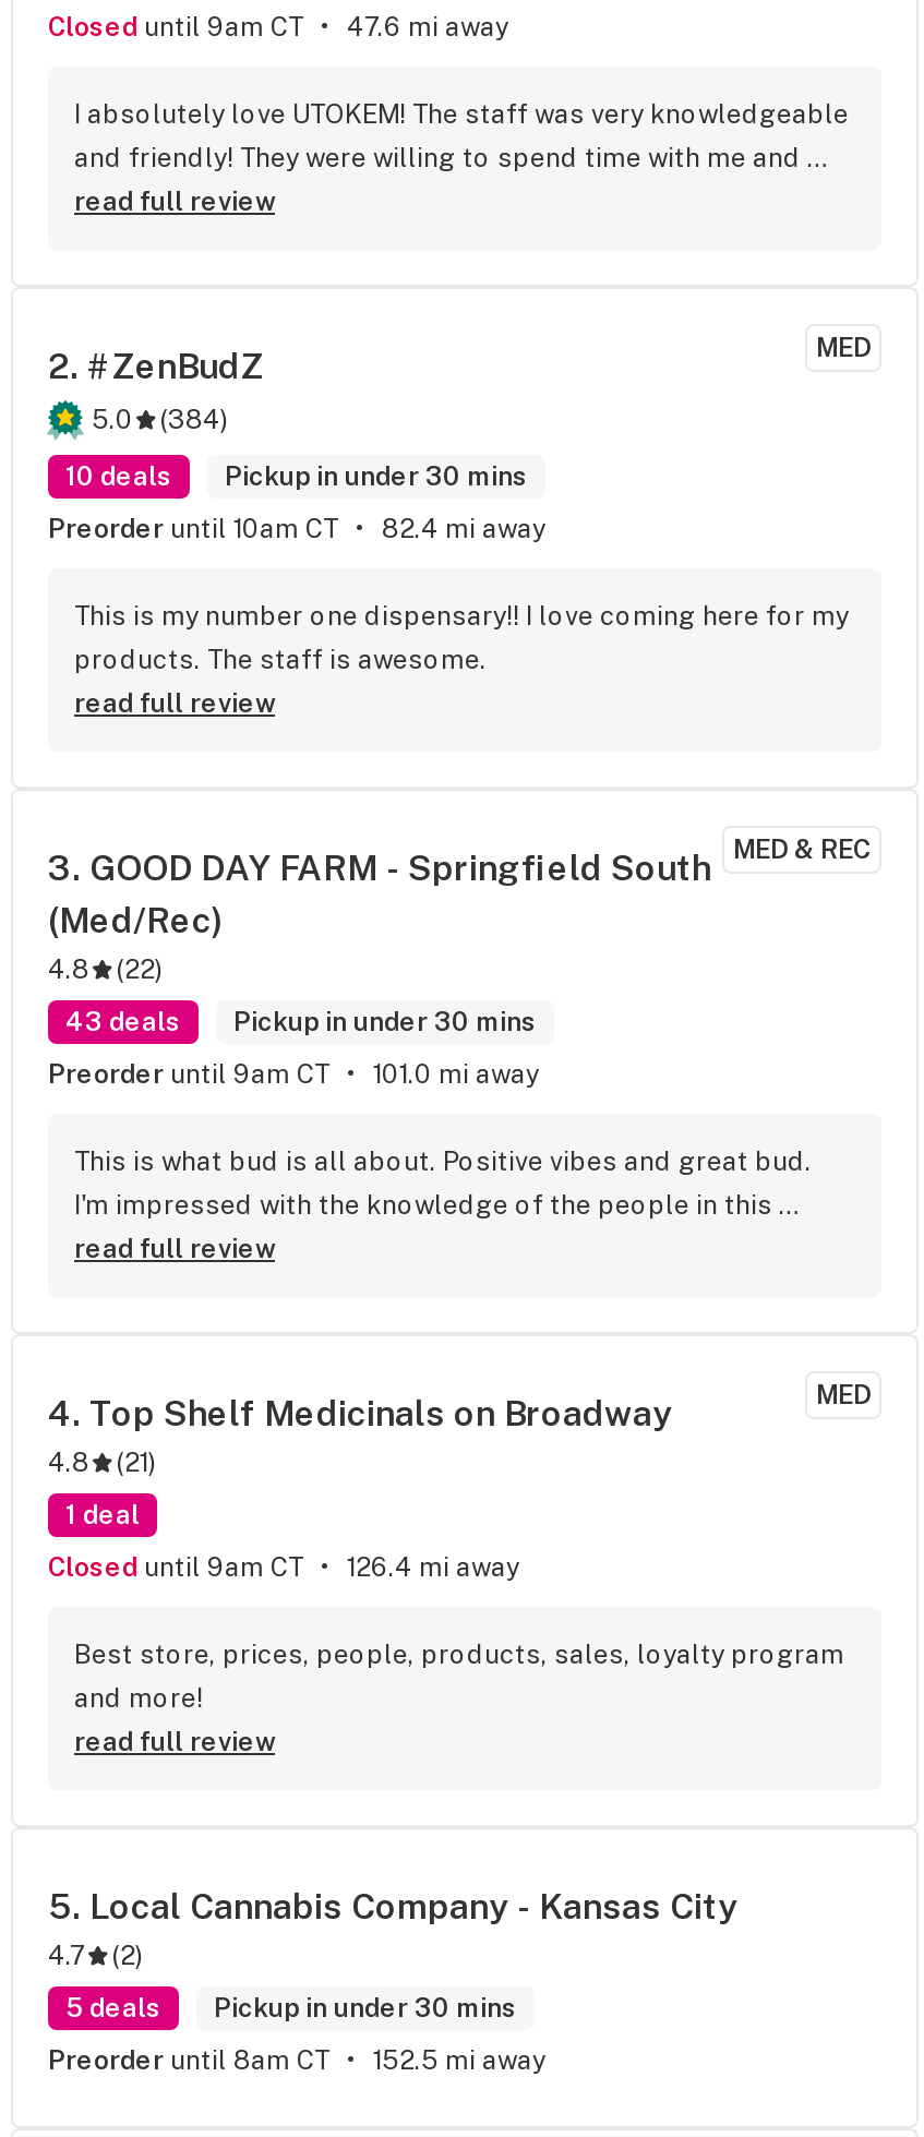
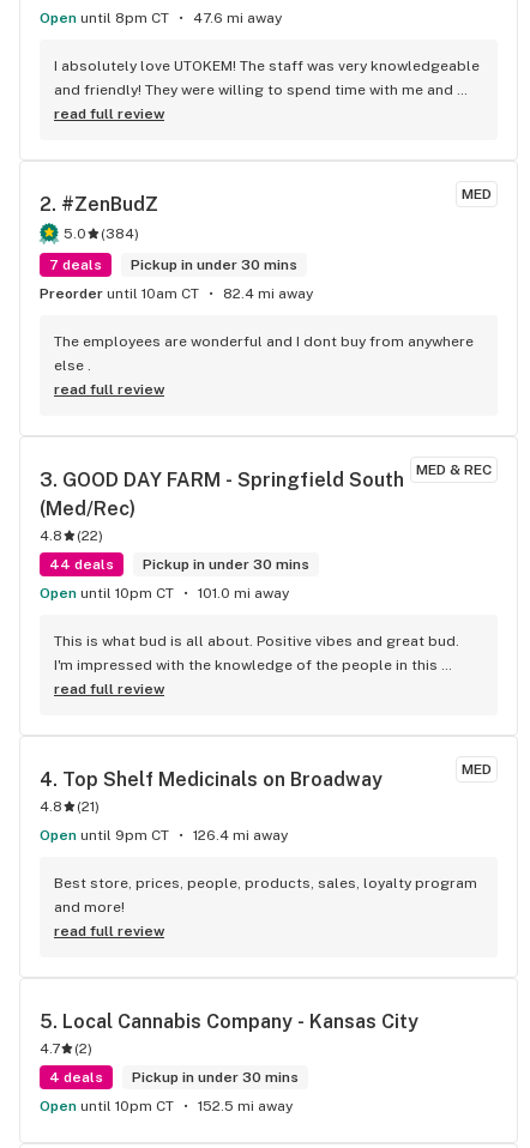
[65,12,303,43] Closed until 9am CT -> [50,10,169,26] Open until 8pm CT
[65,461,528,492] 10 deals Pickup in under 30 mins -> [49,256,297,273] 7 deals Pickup in under 30 mins
[74,601,849,675] This is my number one dispensary!! I love coming here for my | products. The staff is awesome. -> [54,333,474,374] The employees are wonderful and I dont buy from anywhere | else .
[65,1007,537,1037] 43 deals Pickup in under 30 mins -> [49,556,309,573] 44 deals Pickup in under 30 mins
[65,1059,329,1090] Preorder until 9am CT -> [50,585,174,602] Open until 10pm CT
[65,1500,303,1583] 1 deal | Closed until 9am CT -> [50,827,169,844] Open until 9pm CT
[65,1993,517,2024] 5 deals Pickup in under 30 mins -> [49,1069,299,1086] 4 deals Pickup in under 30 mins
[65,2045,329,2076] Preorder until 8am CT -> [50,1098,174,1114] Open until 10pm CT

